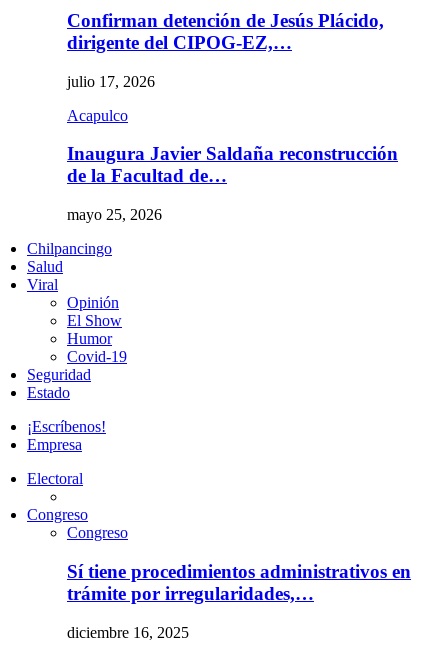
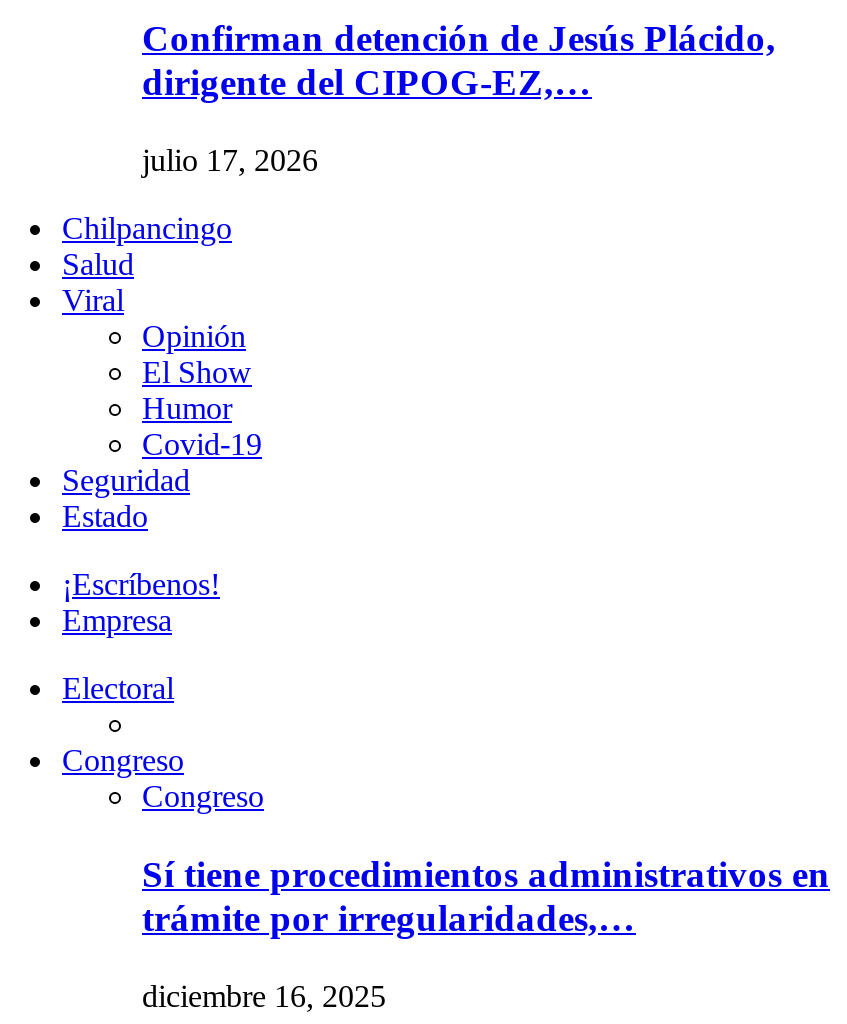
[67,107,398,223] Acapulco | Inaugura Javier Saldaña reconstrucción | de la Facultad de… | mayo 25, 2026 -> none

